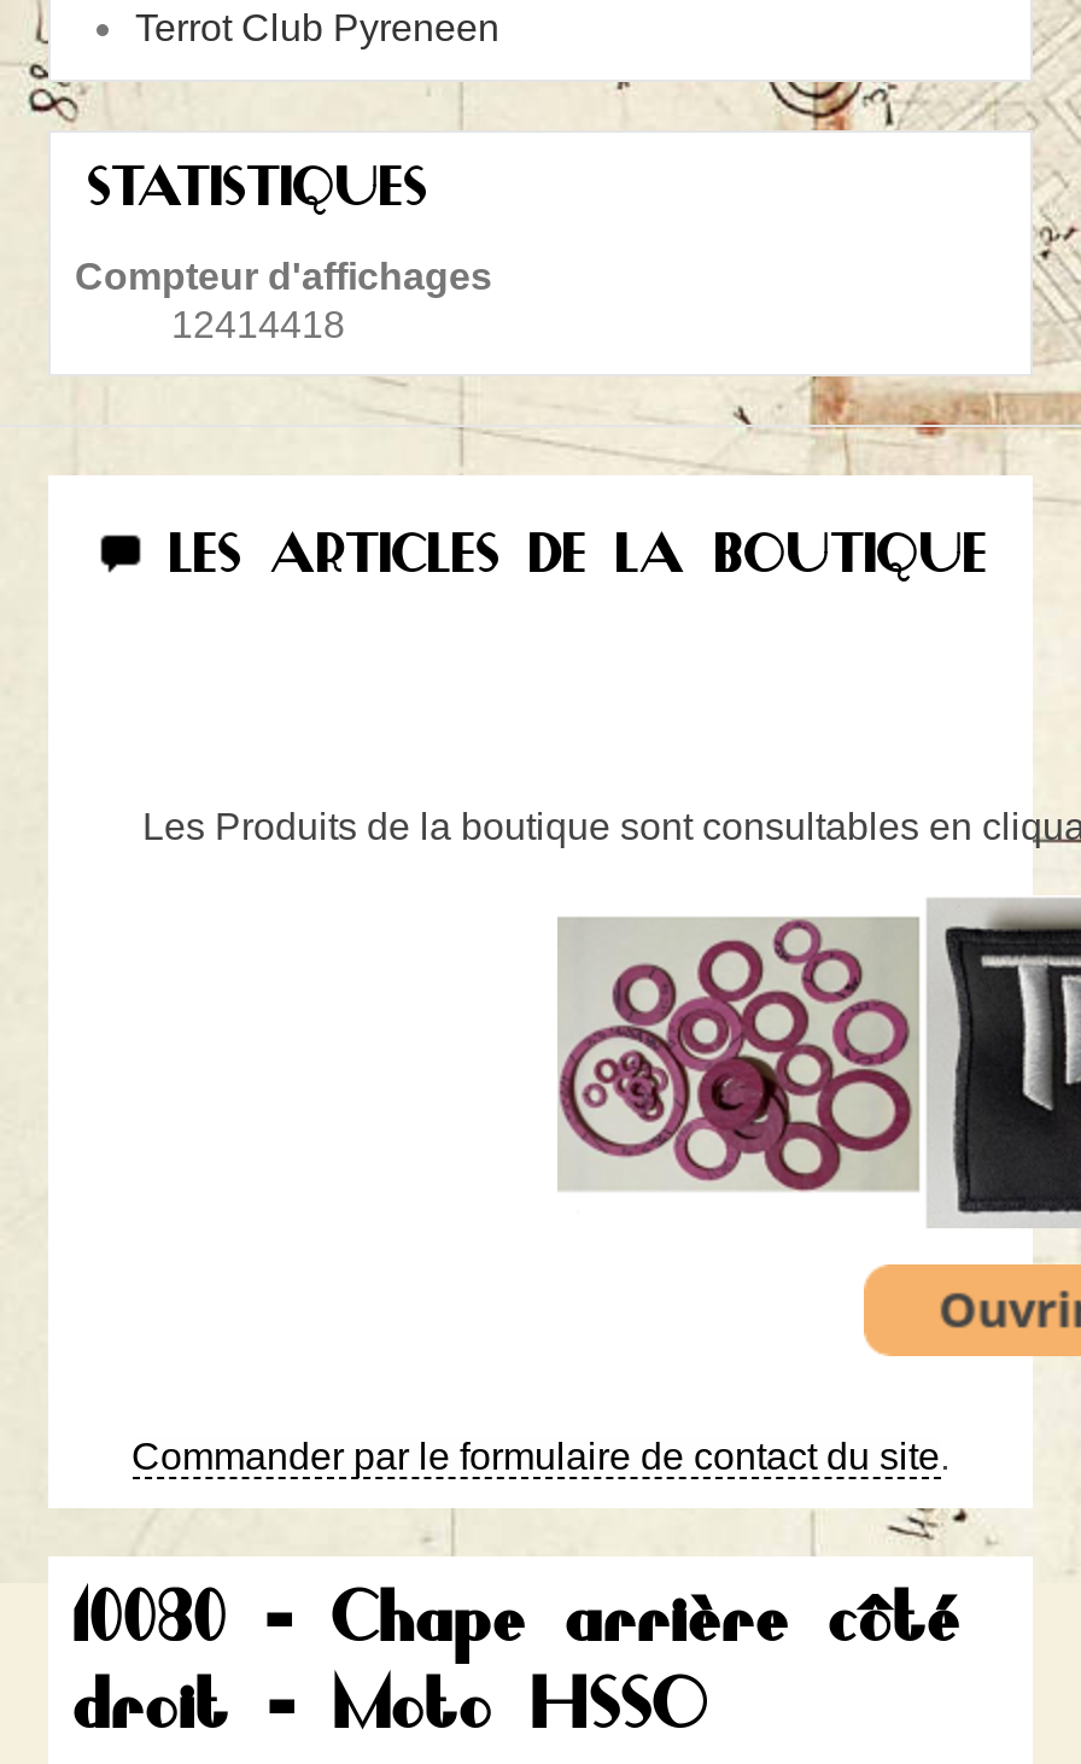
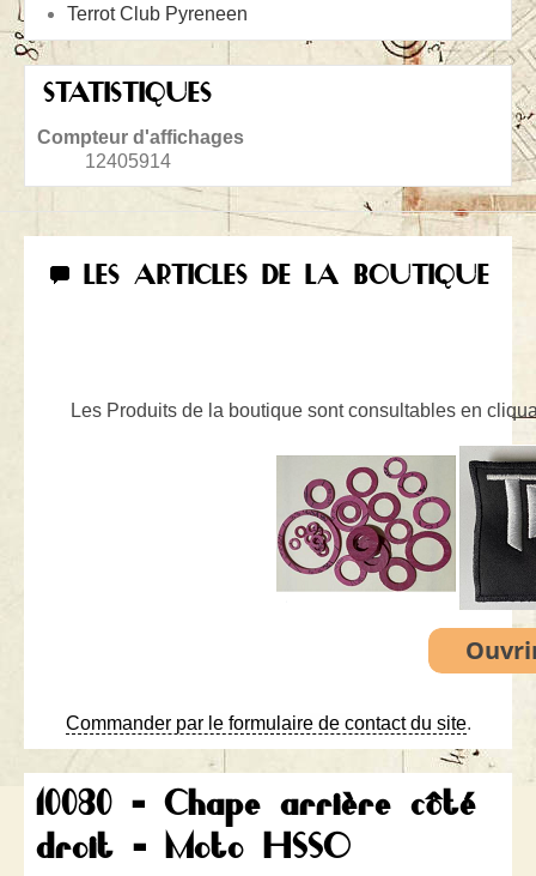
[171,304,345,345] 12414418 -> [85,151,171,171] 12405914

